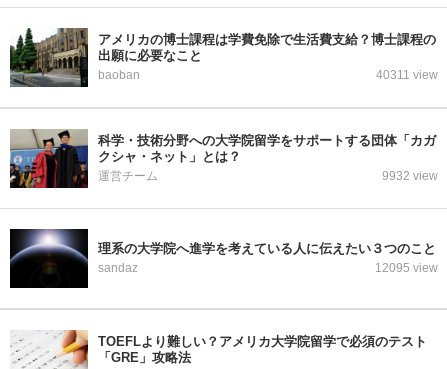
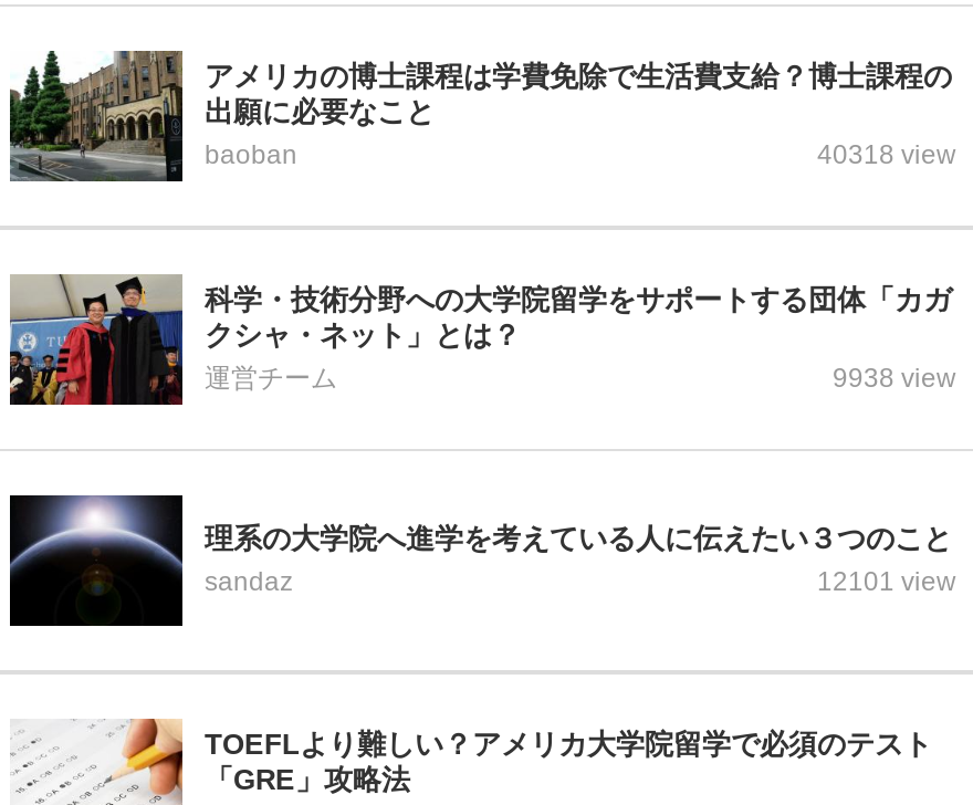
[376,68,438,82] 40311 view -> [817,139,956,170] 40318 view
[382,169,438,183] 9932 view -> [833,363,956,394] 9938 view
[375,261,438,275] 12095 view -> [817,566,956,597] 12101 view

